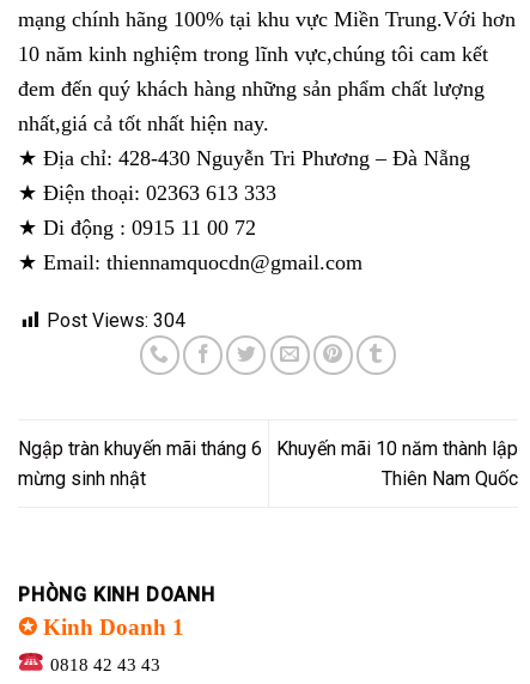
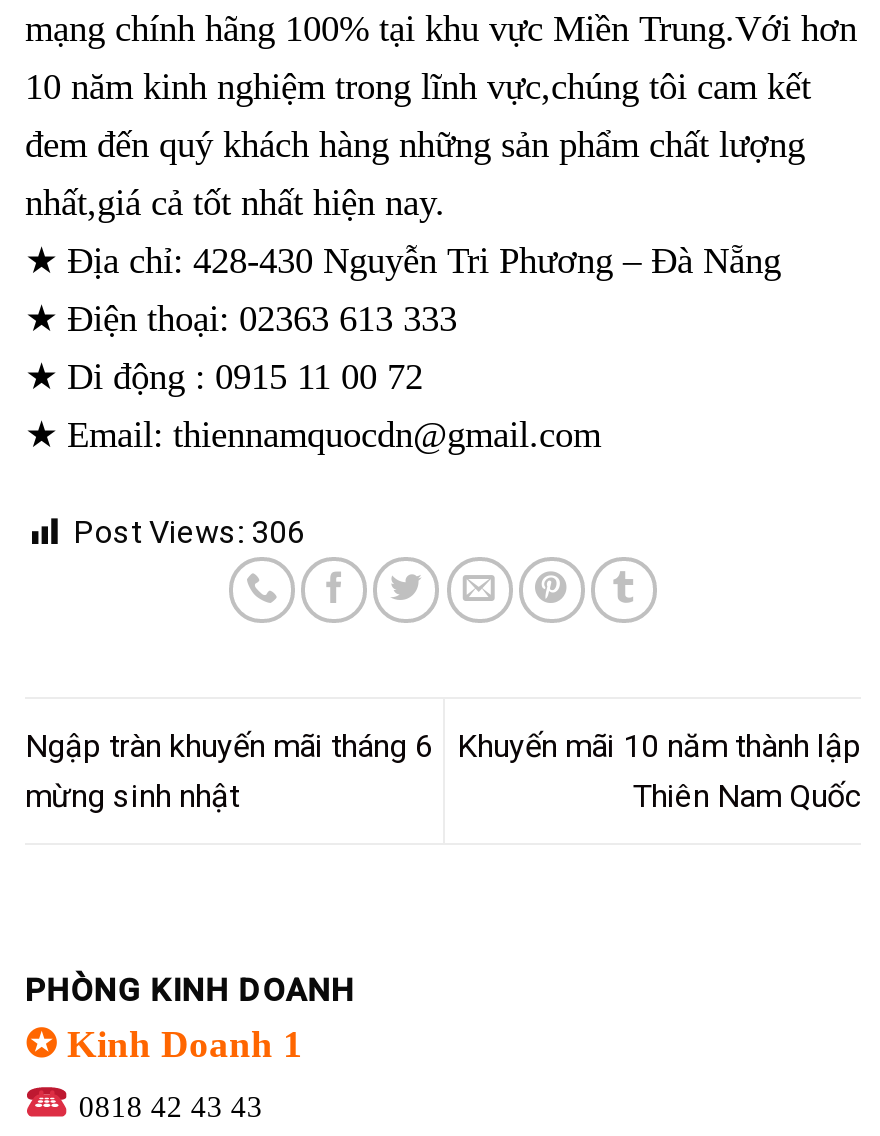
[47,309,185,332] Post Views: 304 -> [73,513,305,551] Post Views: 306

